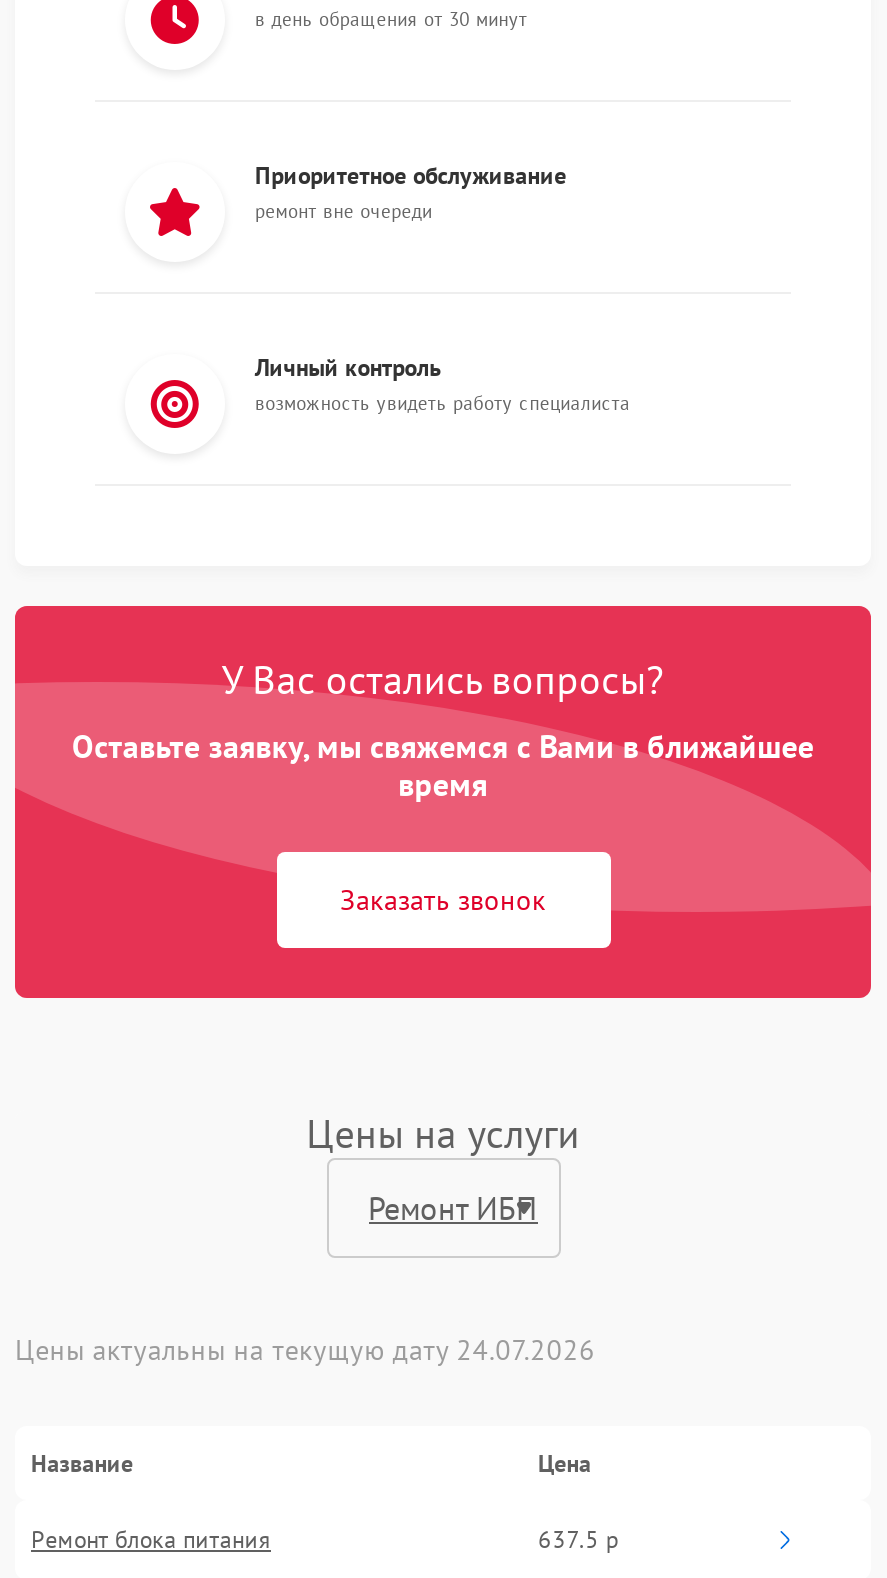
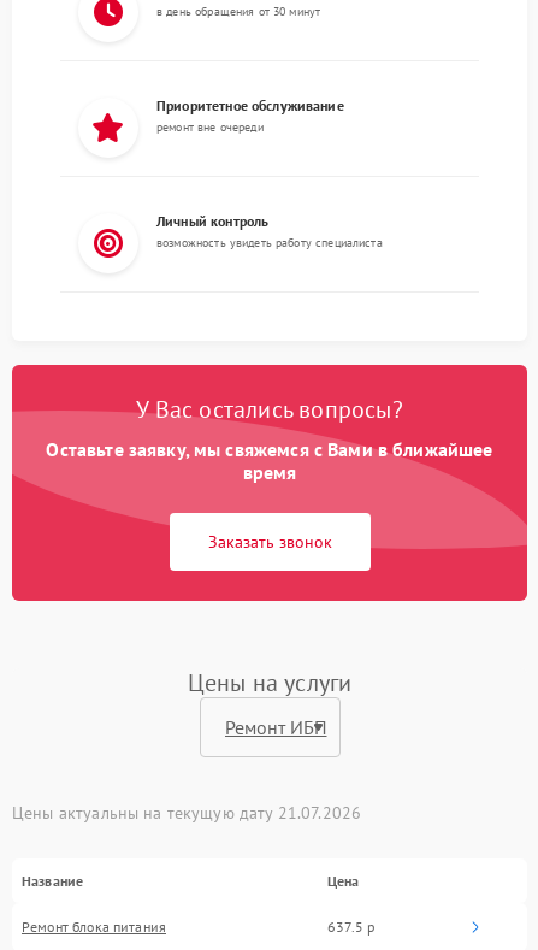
[15,1331,595,1367] Цены актуальны на текущую дату 24.07.2026 -> [12,801,361,823] Цены актуальны на текущую дату 21.07.2026

